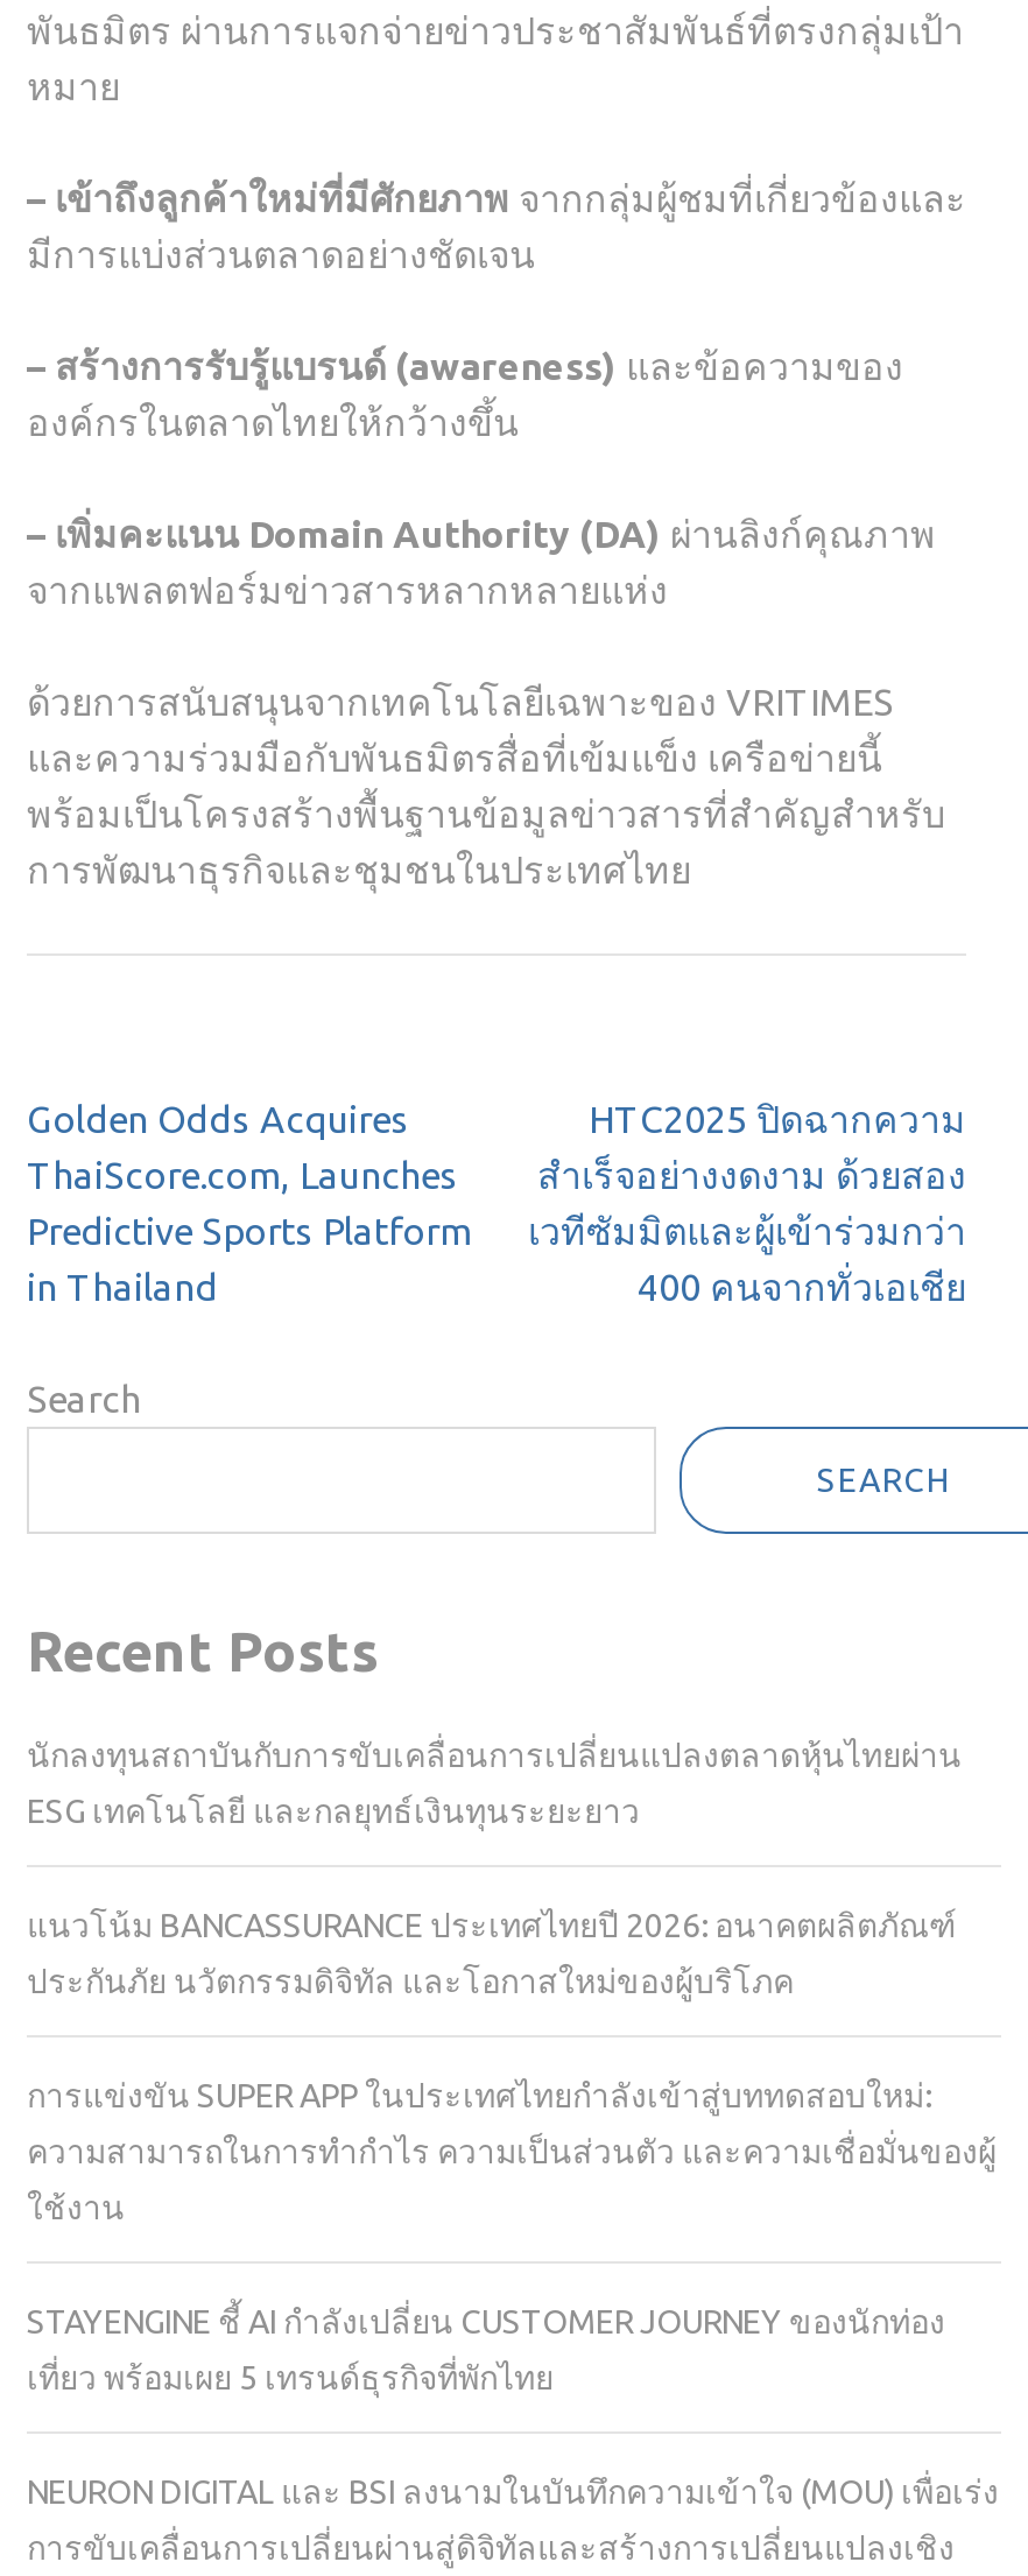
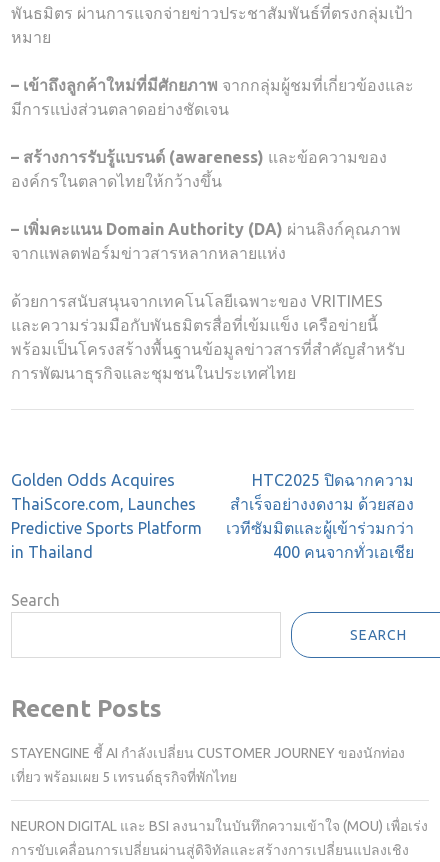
[27,1737,997,2227] นักลงทุนสถาบันกับการขับเคลื่อนการเปลี่ยนแปลงตลาดหุ้นไทยผ่าน | ESG เทคโนโลยี และกลยุทธ์เงินทุนระยะยาว | แนวโน้ม BANCASSURANCE ประเทศไทยปี 2026: อนาคตผลิตภัณฑ์ | ประกันภัย นวัตกรรมดิจิทัล และโอกาสใหม่ของผู้บริโภค | การแข่งขัน SUPER APP ในประเทศไทยกำลังเข้าสู่บททดสอบใหม่: | ความสามารถในการทำกำไร ความเป็นส่วนตัว และความเชื่อมั่นของผู้ | ใช้งาน -> none

